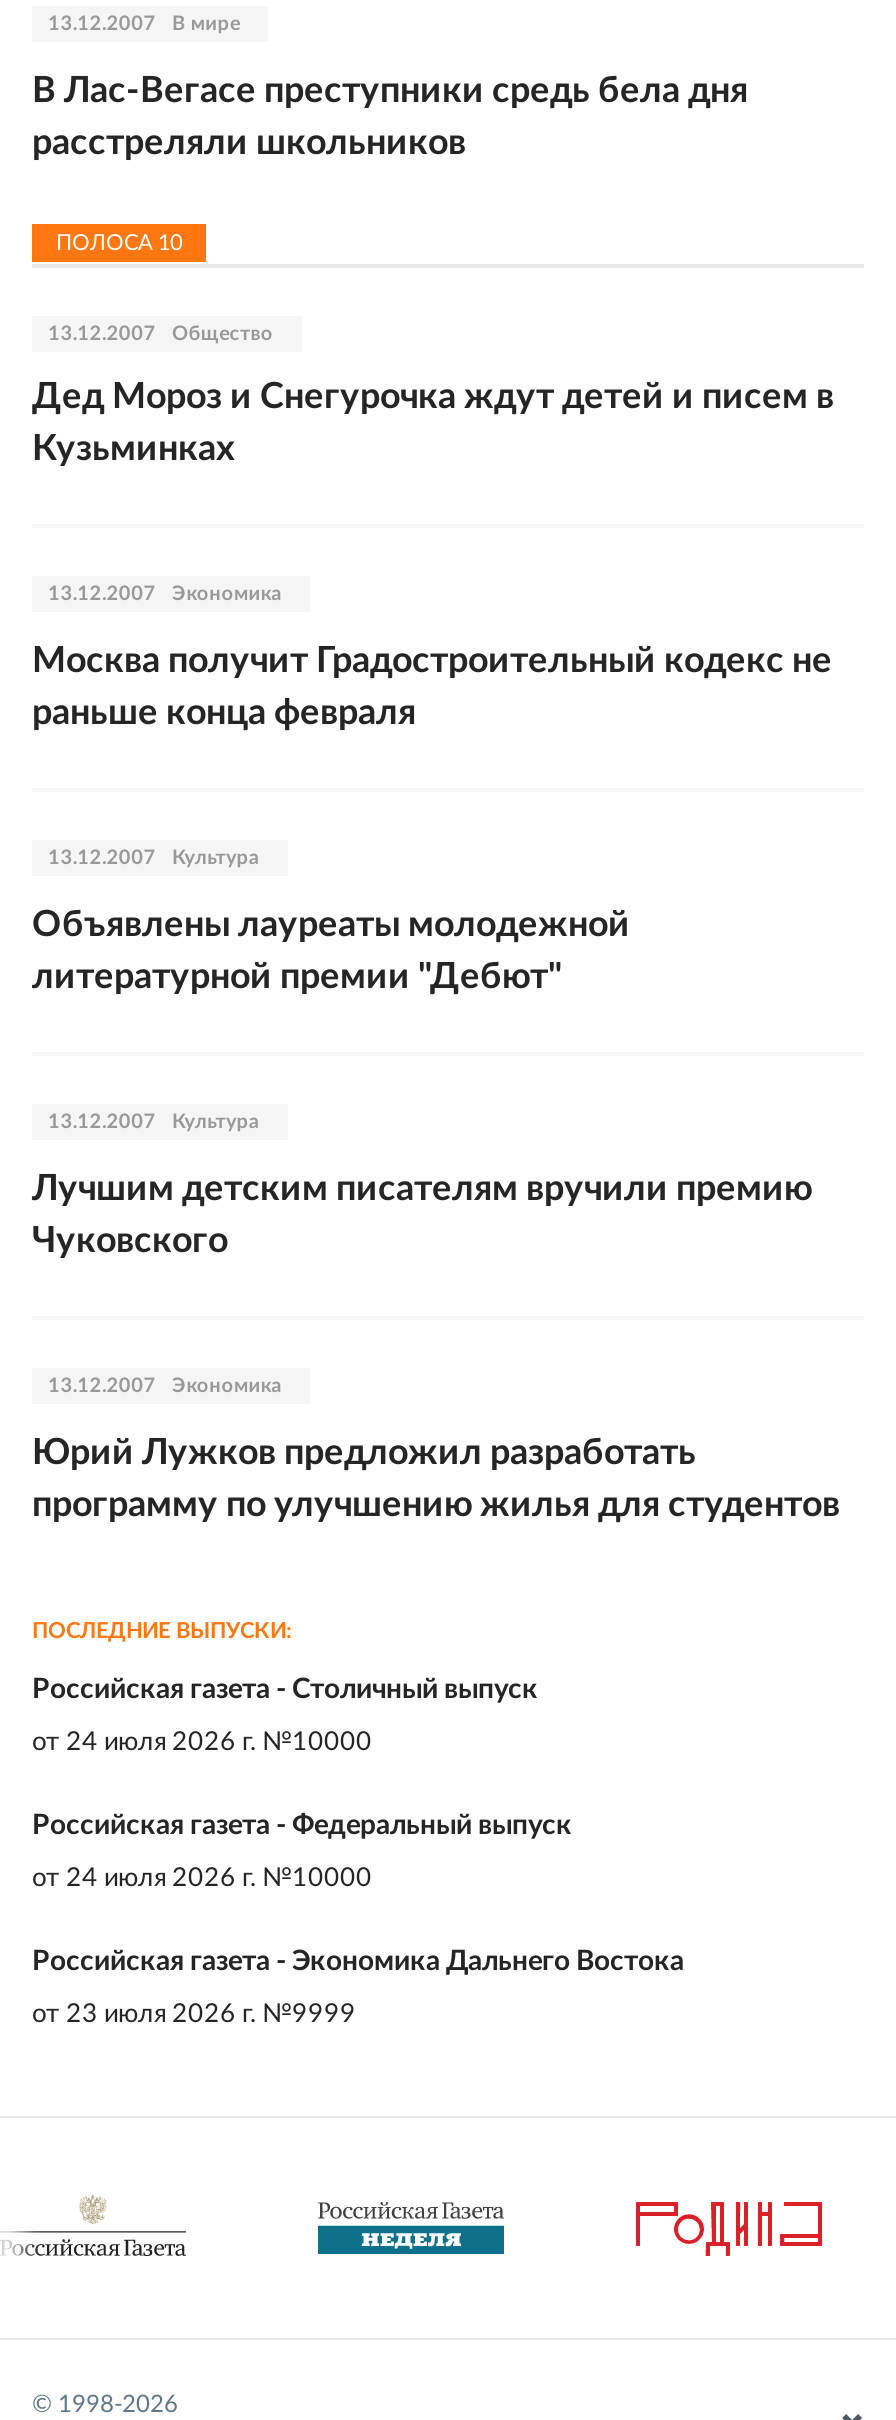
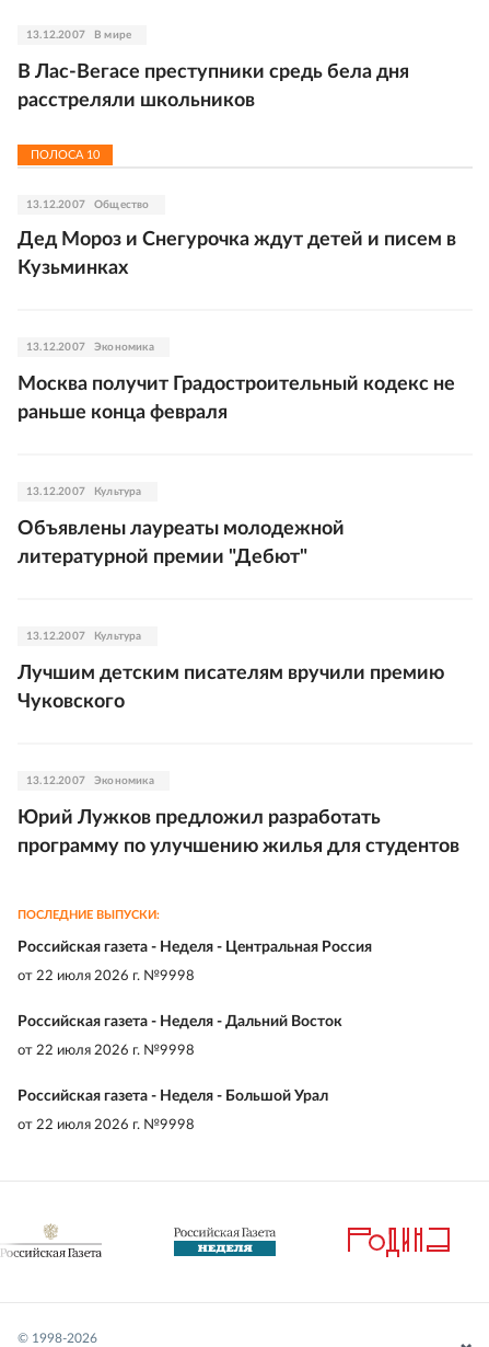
[32,1676,538,1704] Российская газета - Столичный выпуск -> [18,940,372,955] Российская газета - Неделя - Центральная Россия
[32,1730,372,1756] от 24 июля 2026 г. №10000 -> [18,969,195,983] от 22 июля 2026 г. №9998
[32,1812,572,1840] Российская газета - Федеральный выпуск -> [18,1014,342,1029] Российская газета - Неделя - Дальний Восток
[32,1866,372,1892] от 24 июля 2026 г. №10000 -> [18,1044,195,1058] от 22 июля 2026 г. №9998
[32,1948,684,1976] Российская газета - Экономика Дальнего Востока -> [18,1089,328,1104] Российская газета - Неделя - Большой Урал
[32,2002,356,2028] от 23 июля 2026 г. №9999 -> [18,1118,195,1132] от 22 июля 2026 г. №9998

